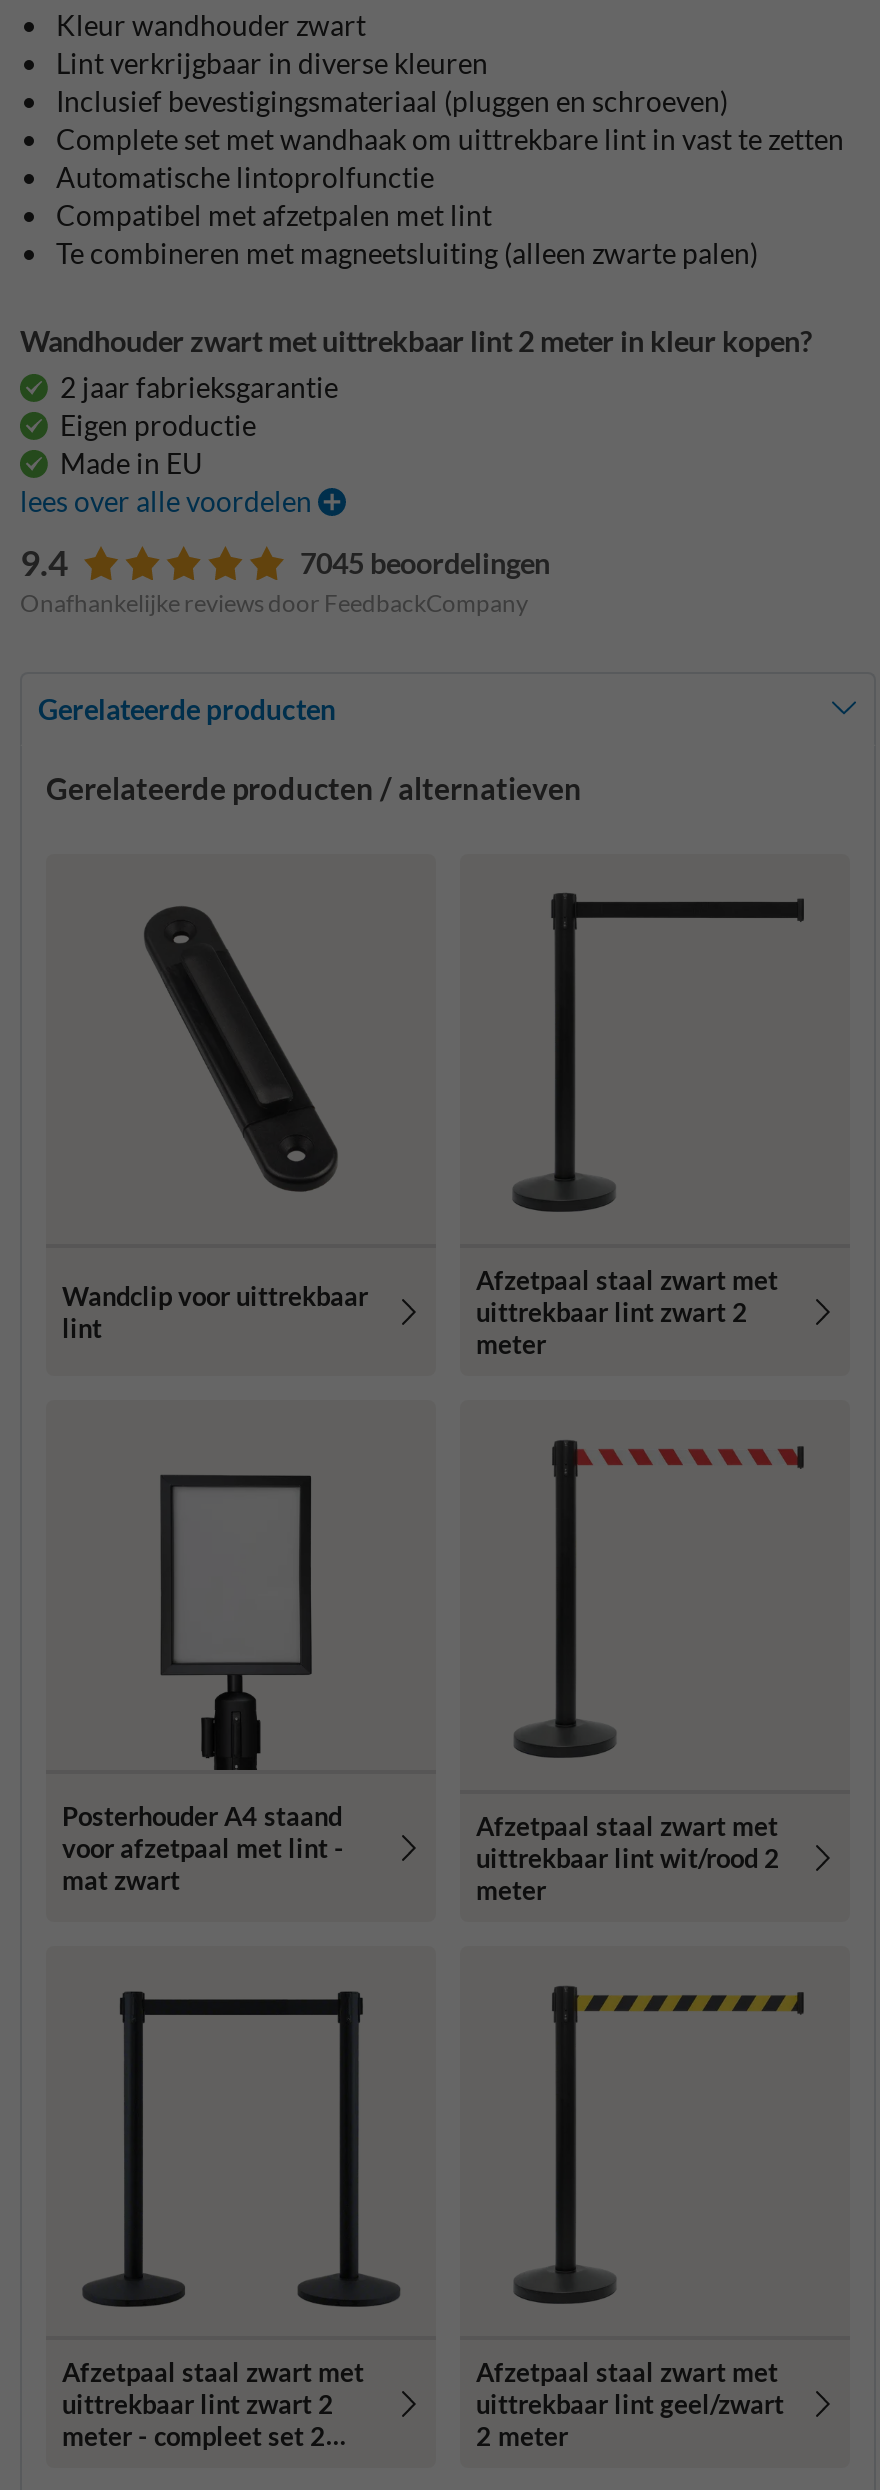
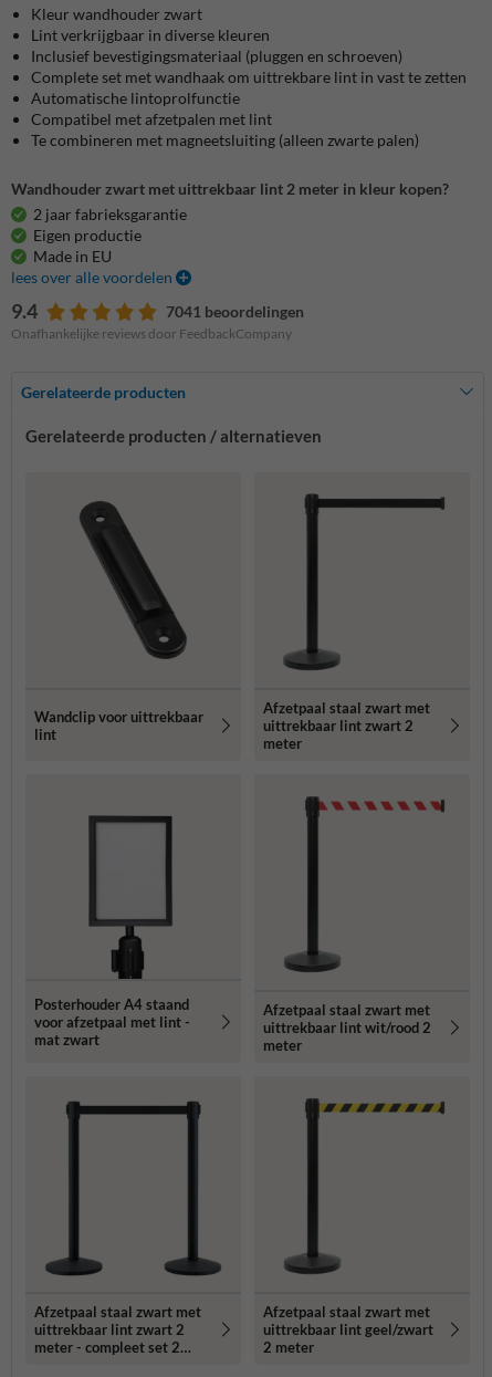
[300,545,550,579] 7045 beoordelingen -> [166,301,304,320] 7041 beoordelingen

